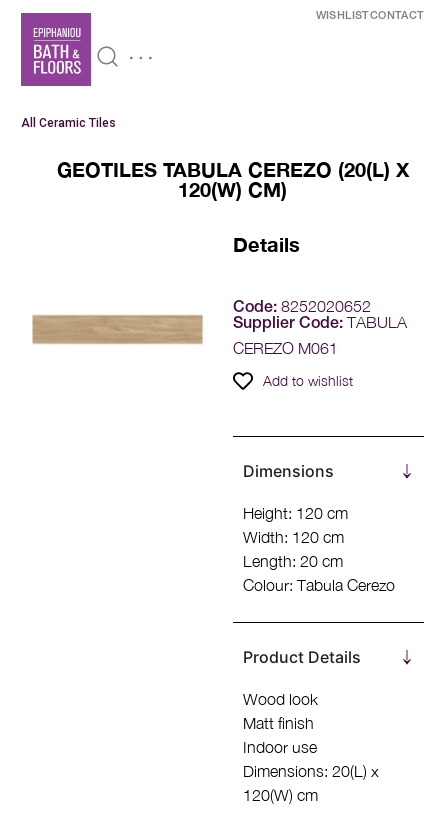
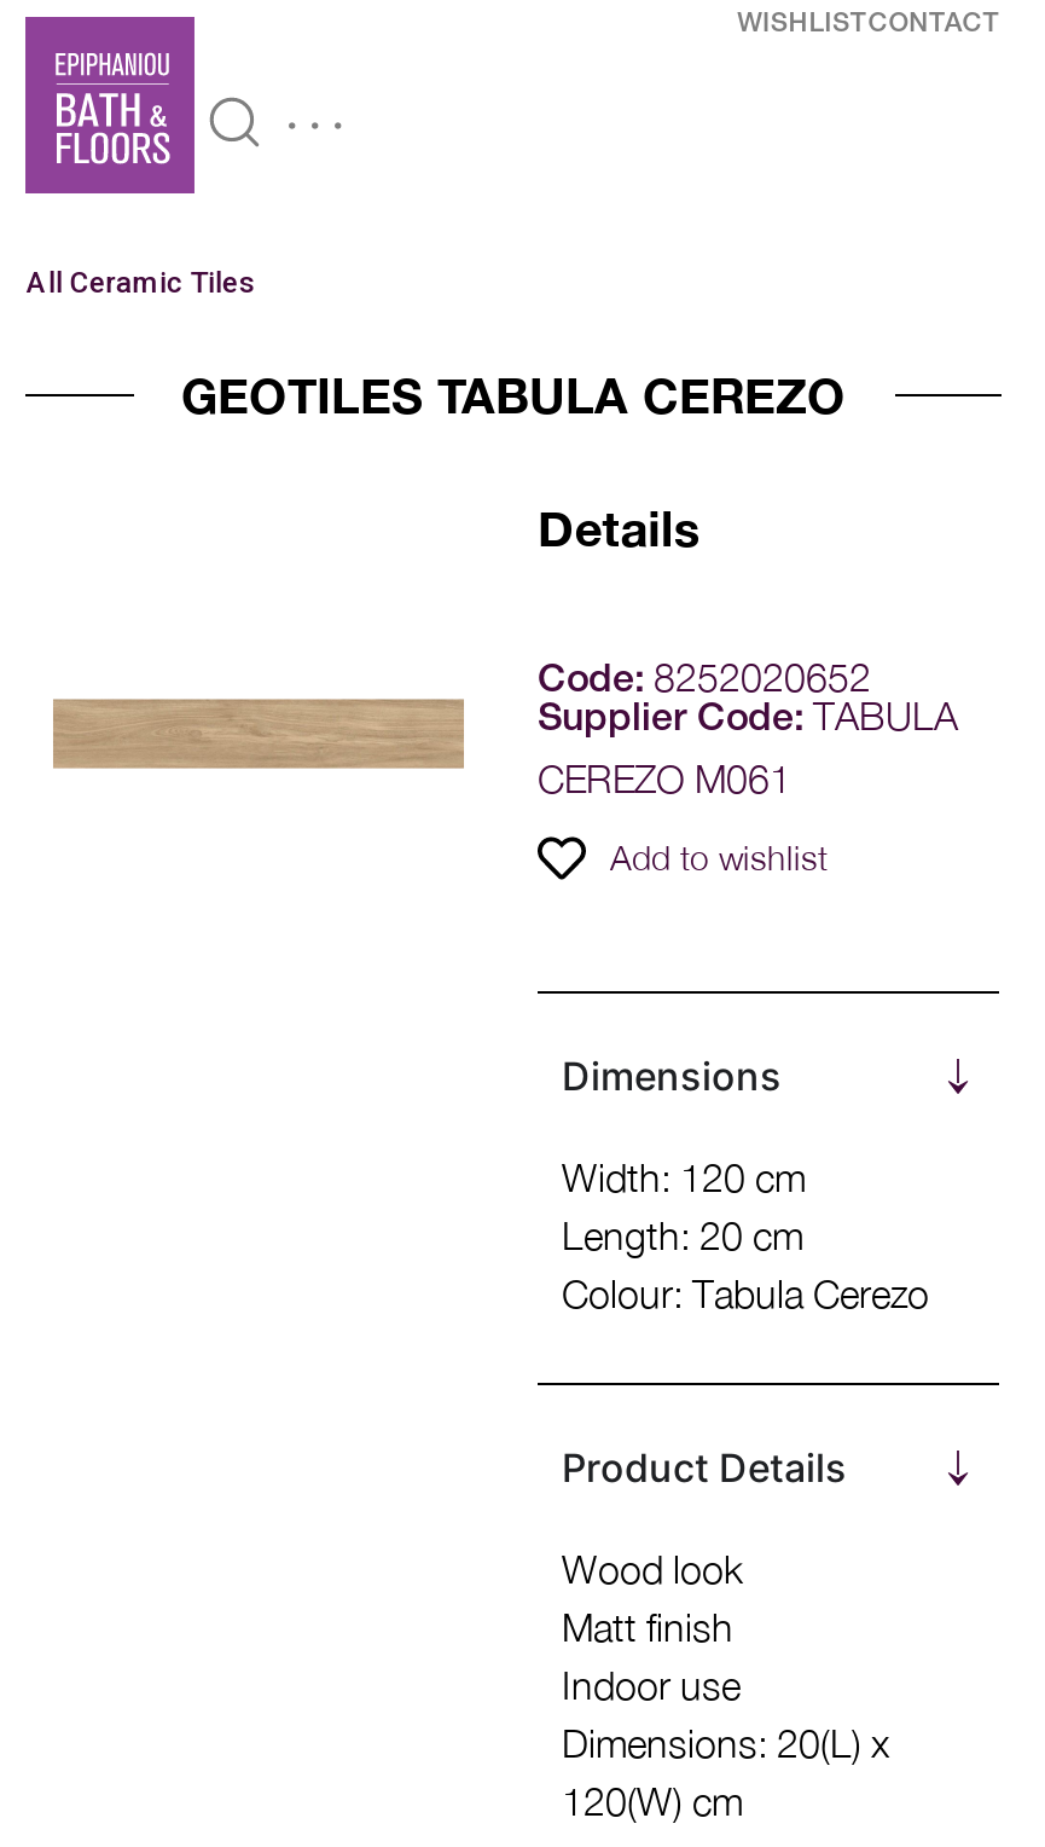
[57,157,409,201] GEOTILES TABULA CEREZO (20(L) X | 120(W) CM) -> [181,366,846,424] GEOTILES TABULA CEREZO
[243,504,348,522] Height: 120 cm -> none

